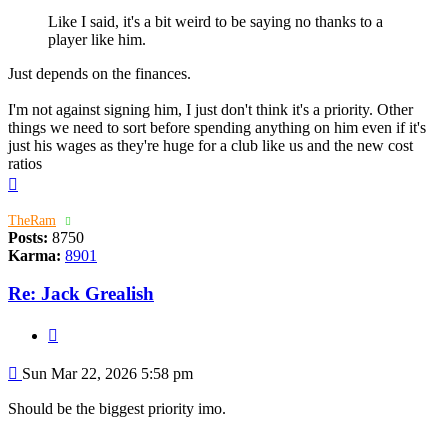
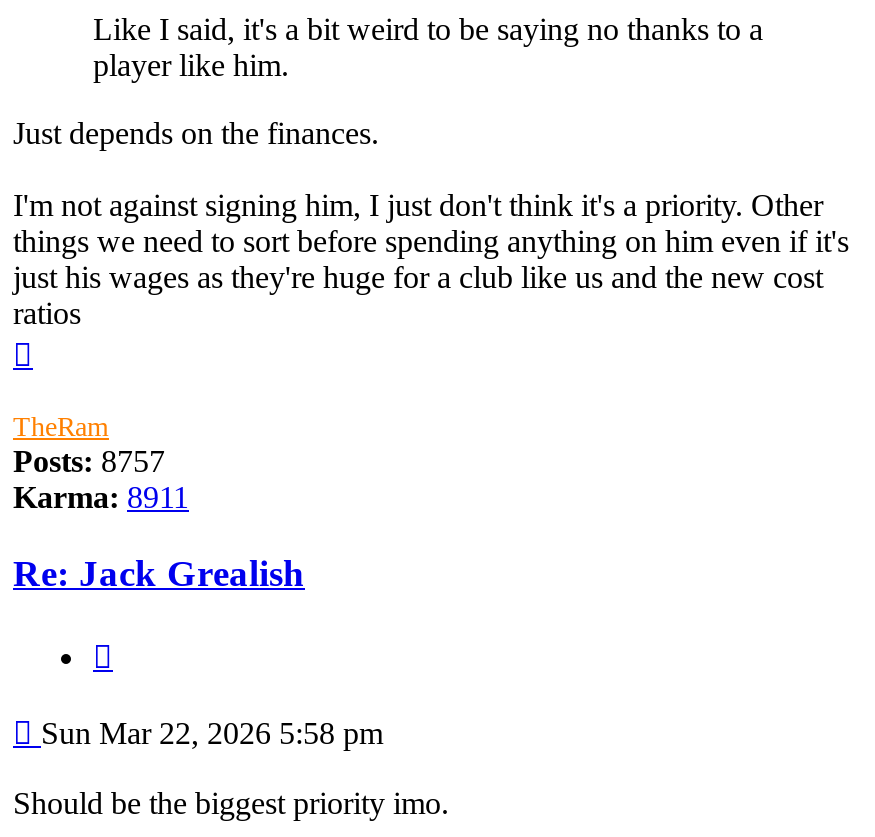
[8,228,84,245] Posts: 8750 -> [13,443,165,477] Posts: 8757
[8,246,97,263] Karma: 8901 -> [13,479,189,513] Karma: 8911

